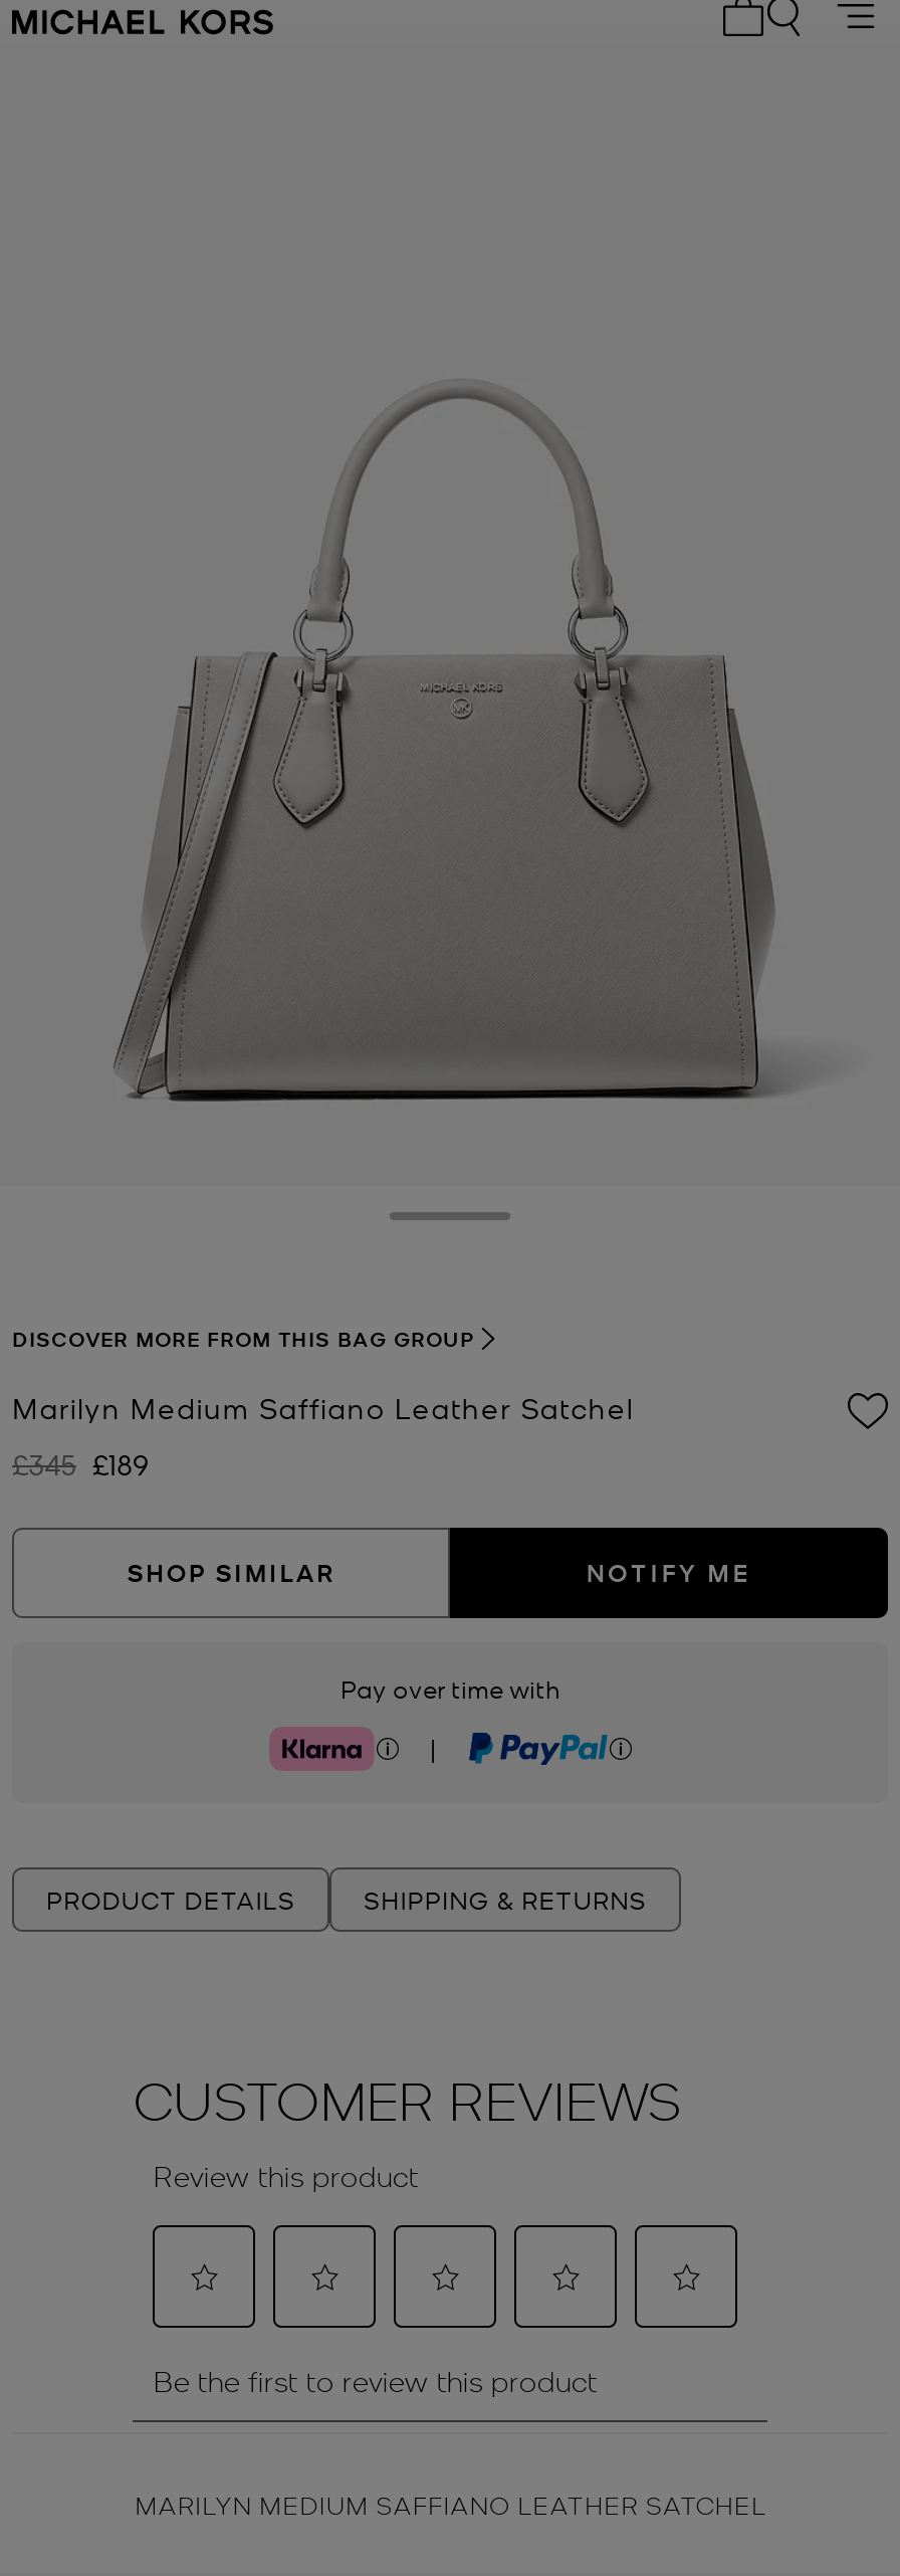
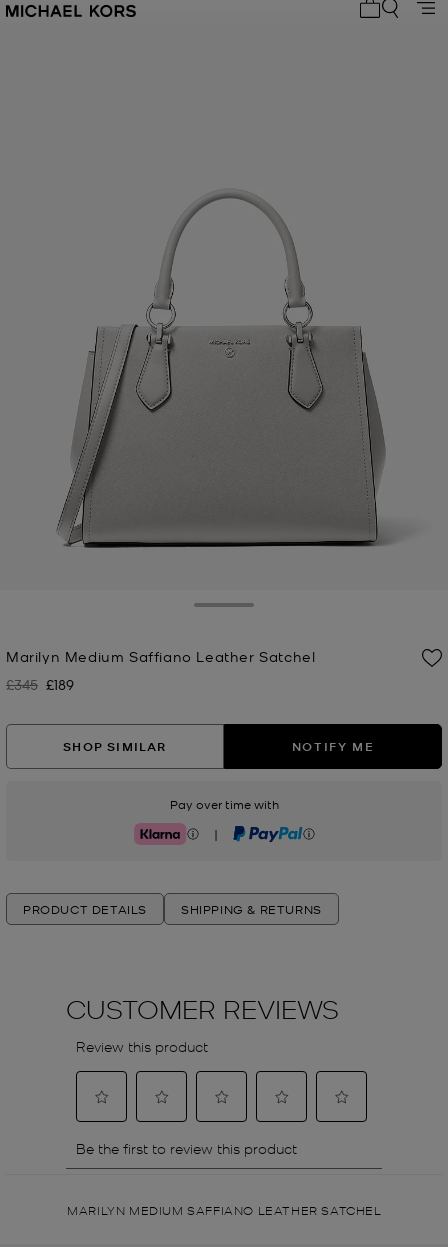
[12,1323,475,1353] DISCOVER MORE FROM THIS BAG GROUP -> none

